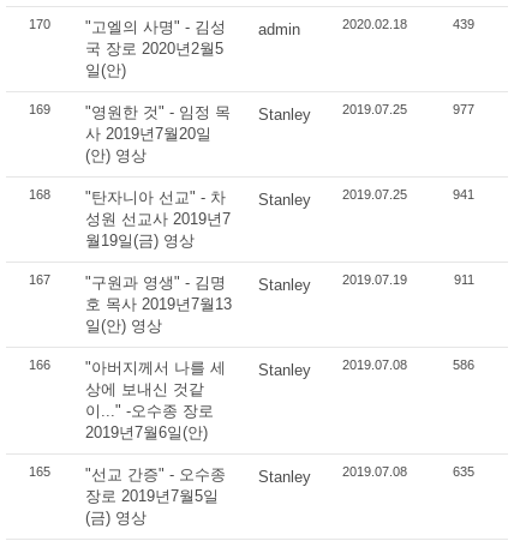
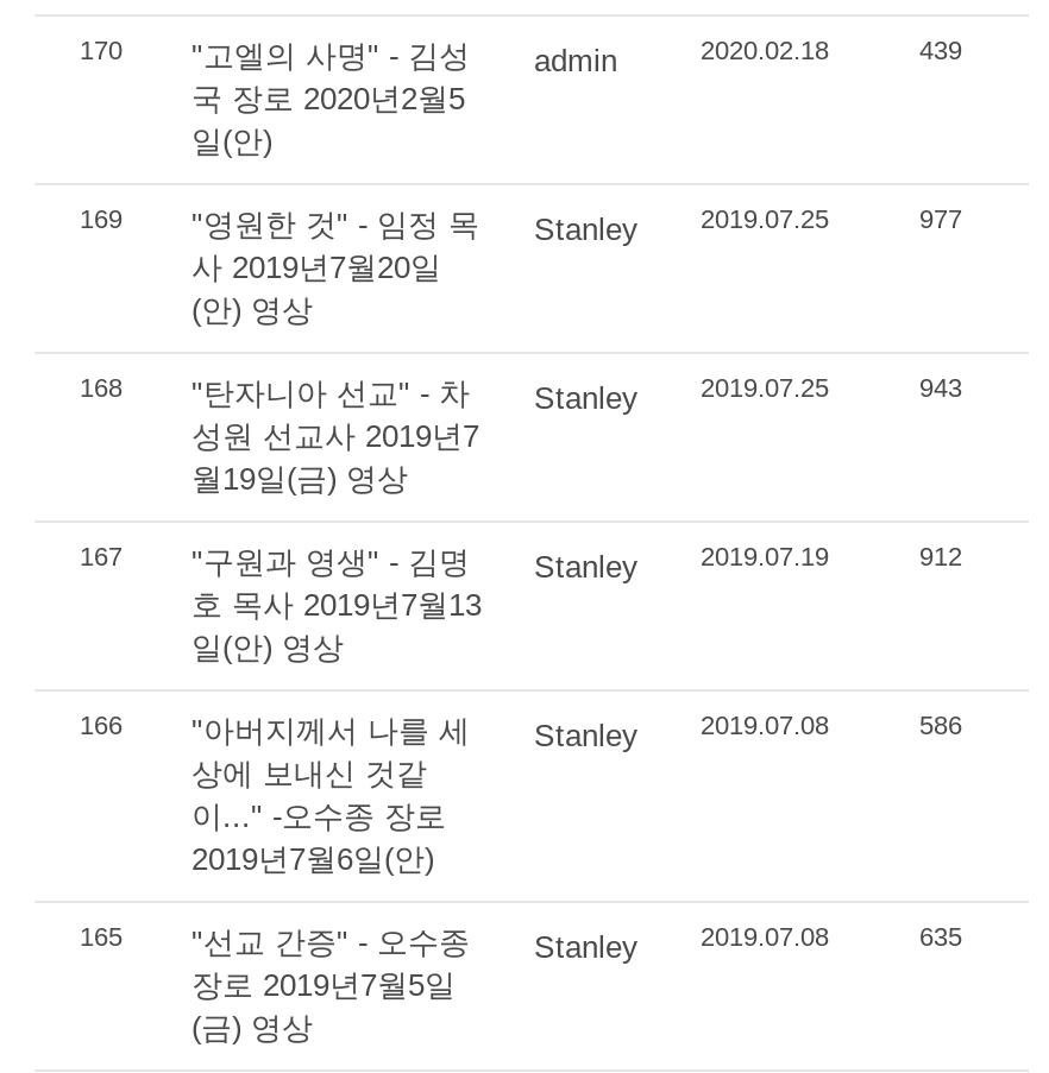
[453,187,474,202] 941 -> [919,373,962,402] 943
[453,272,474,287] 911 -> [919,542,962,570] 912

